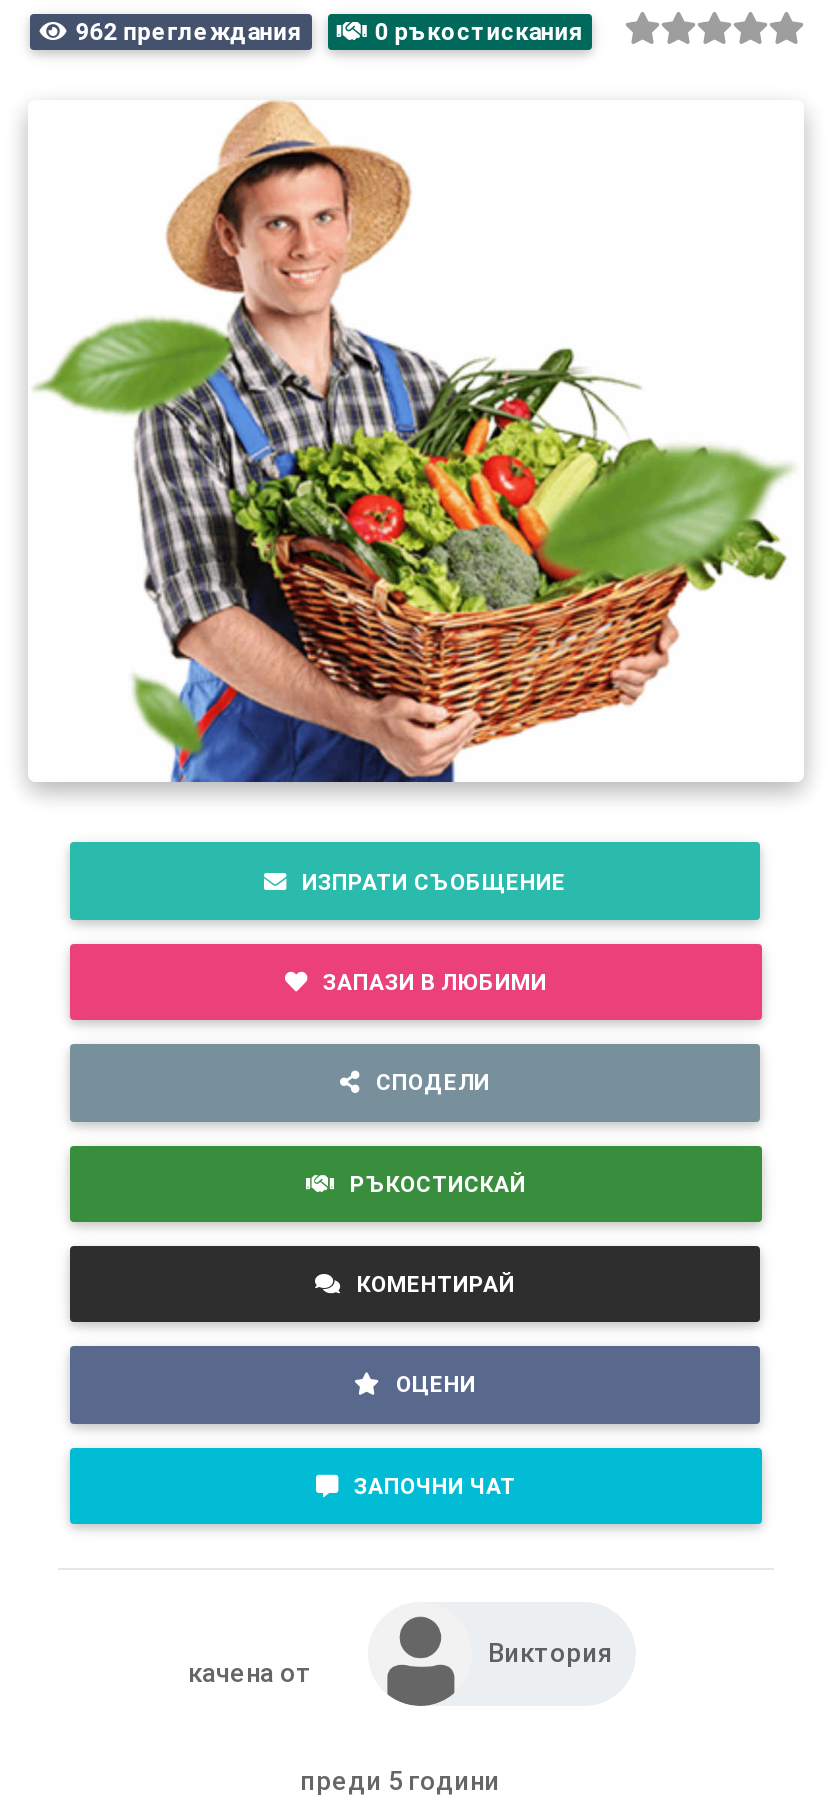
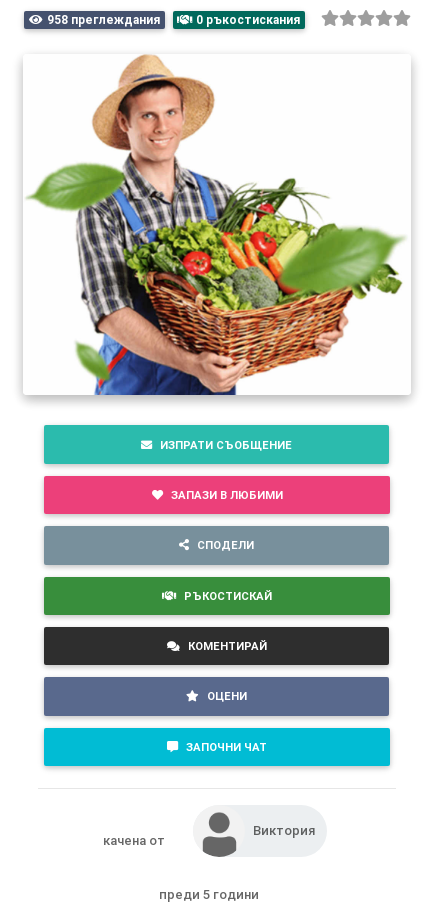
[76,16,302,46] 962 преглеждания -> [47,12,160,27] 958 преглеждания

